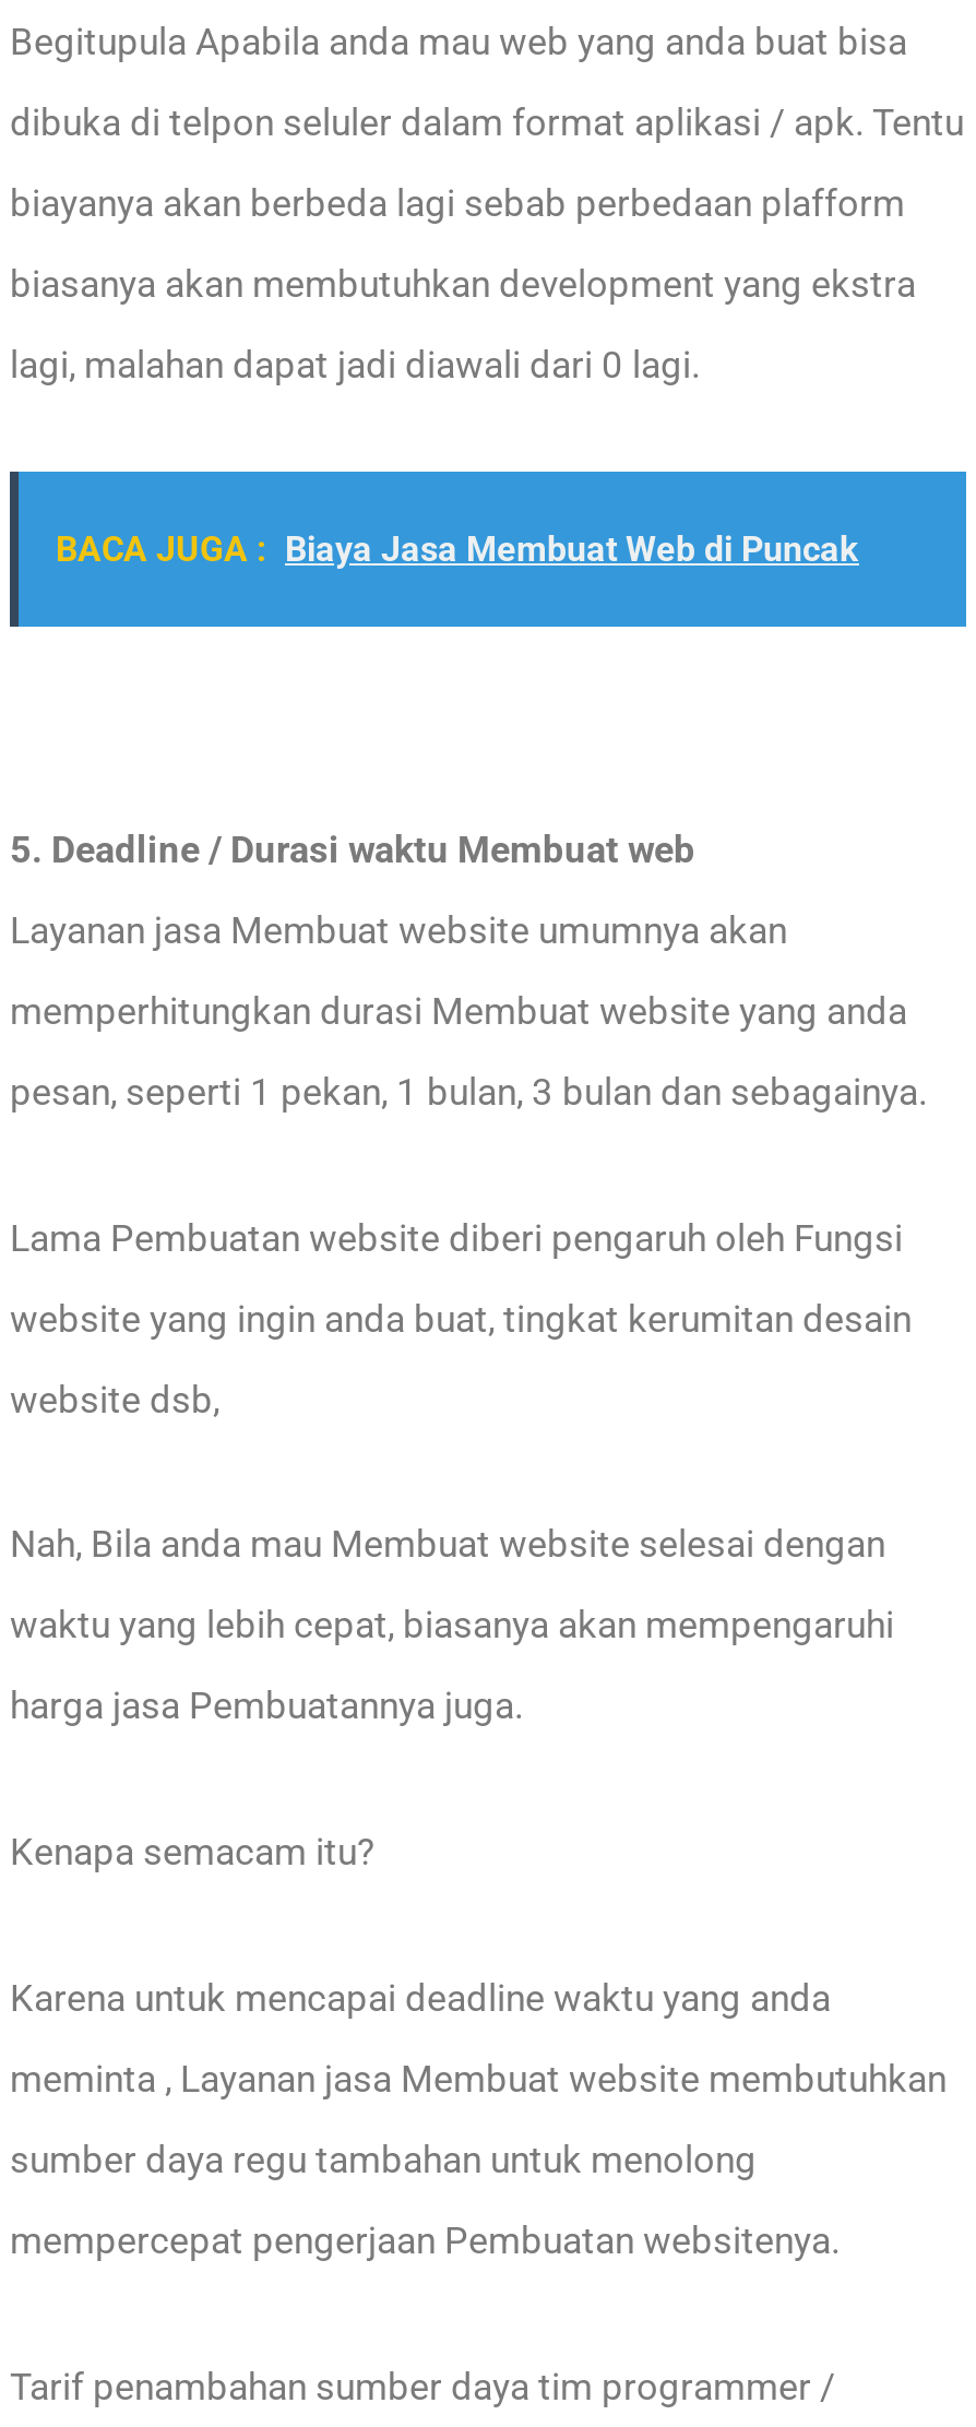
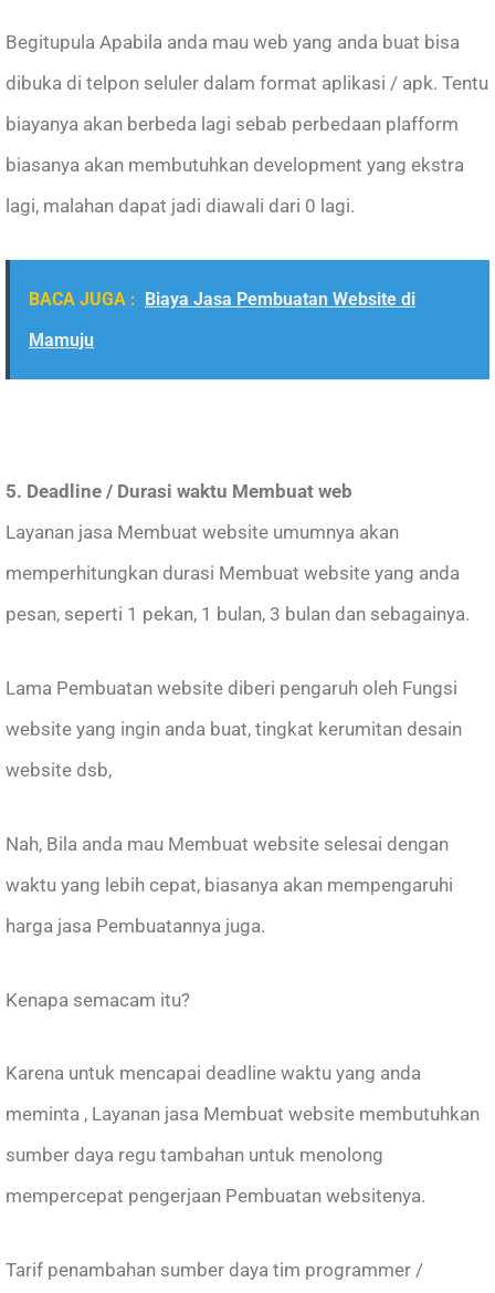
[56,529,859,570] BACA JUGA : Biaya Jasa Membuat Web di Puncak -> [29,288,415,350] BACA JUGA : Biaya Jasa Pembuatan Website di | Mamuju

